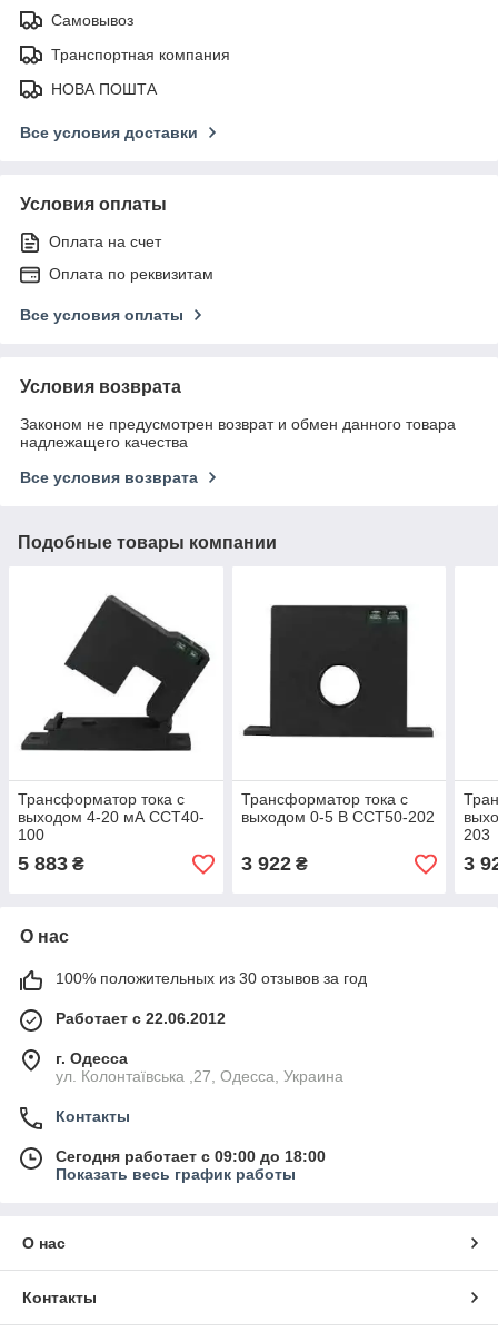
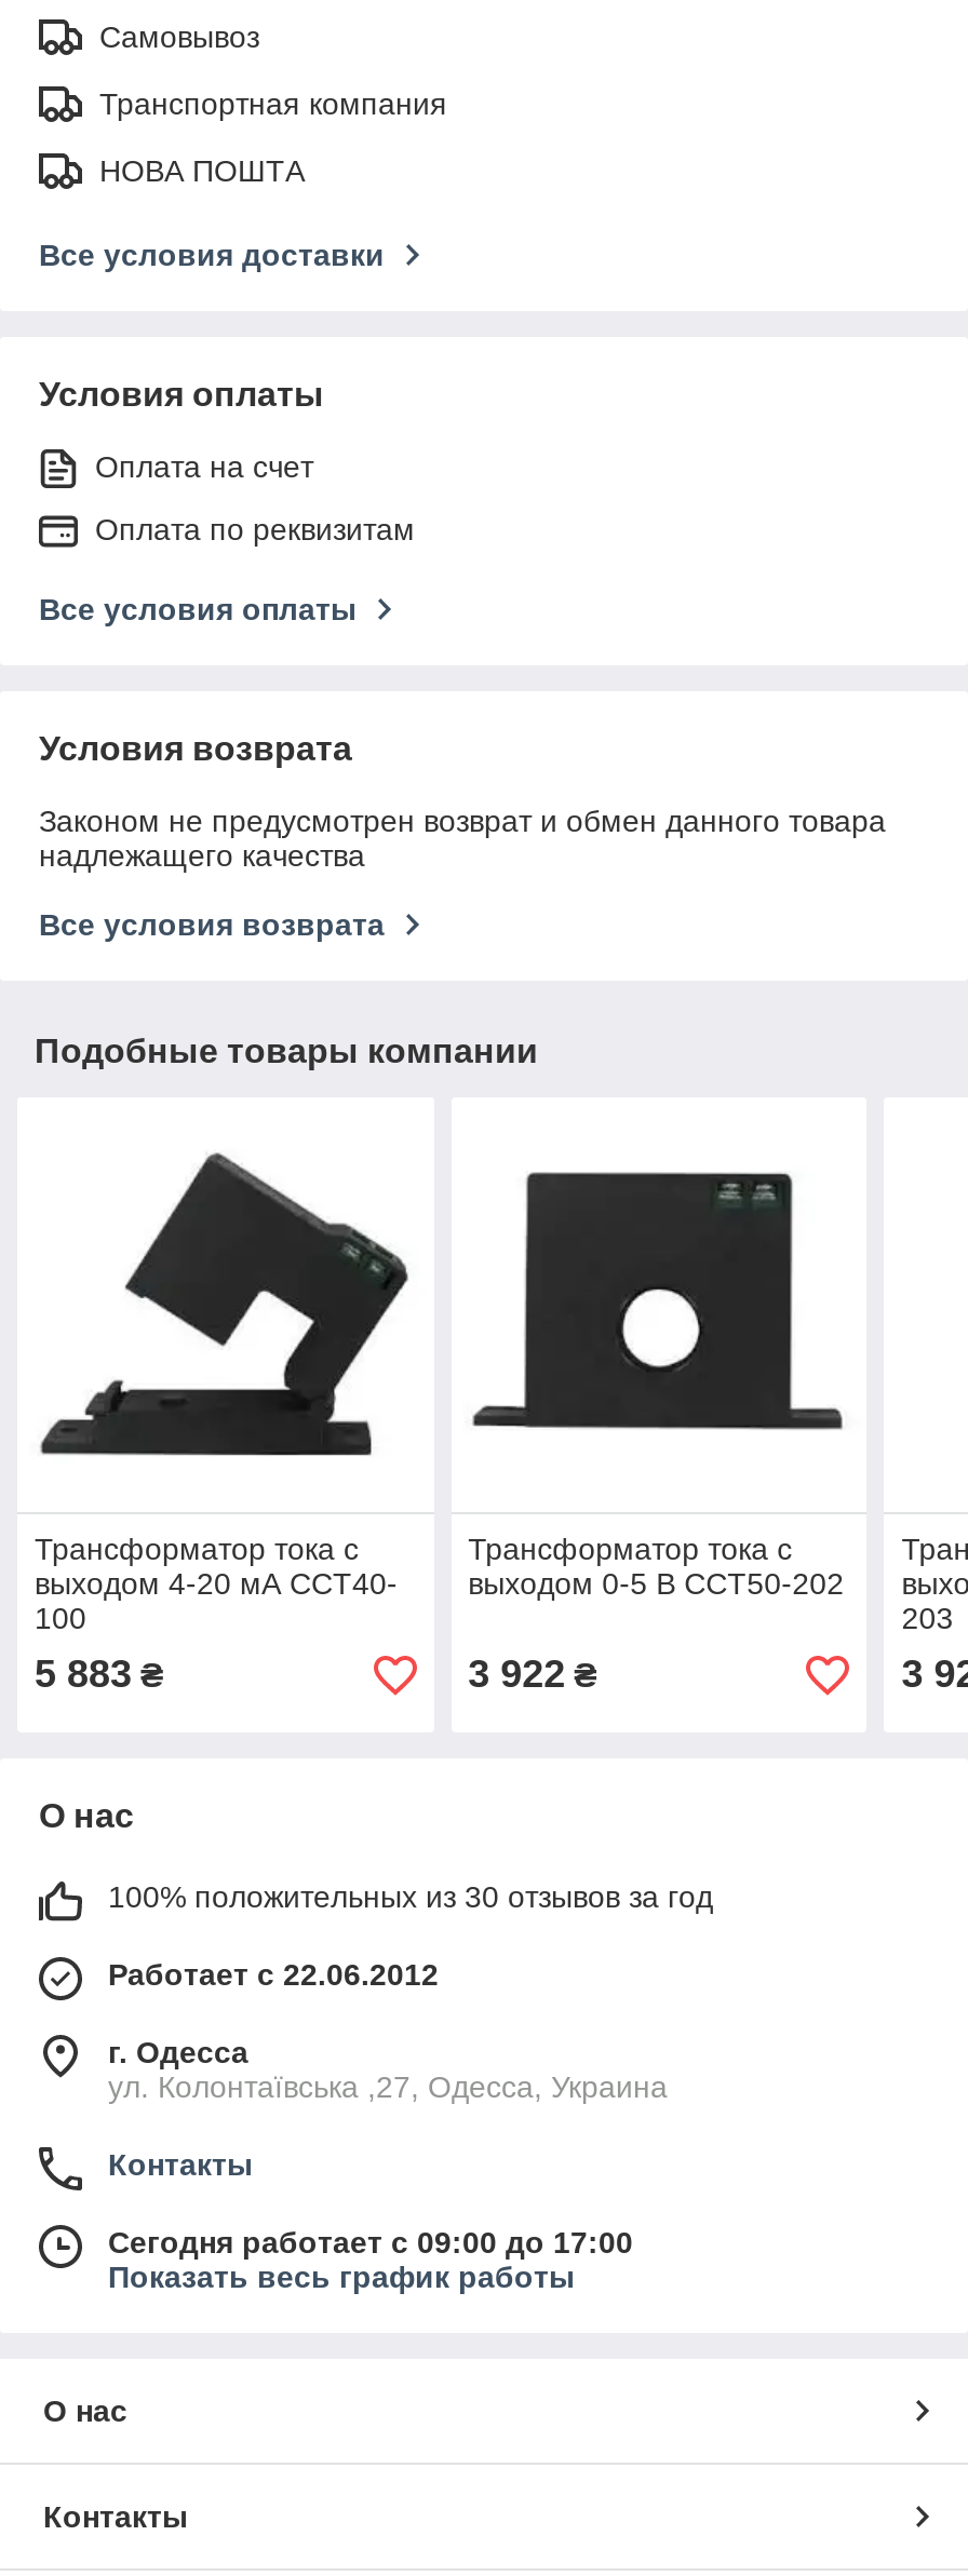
[56,1148,326,1166] Сегодня работает с 09:00 до 18:00 -> [108,2226,633,2260] Сегодня работает с 09:00 до 17:00

